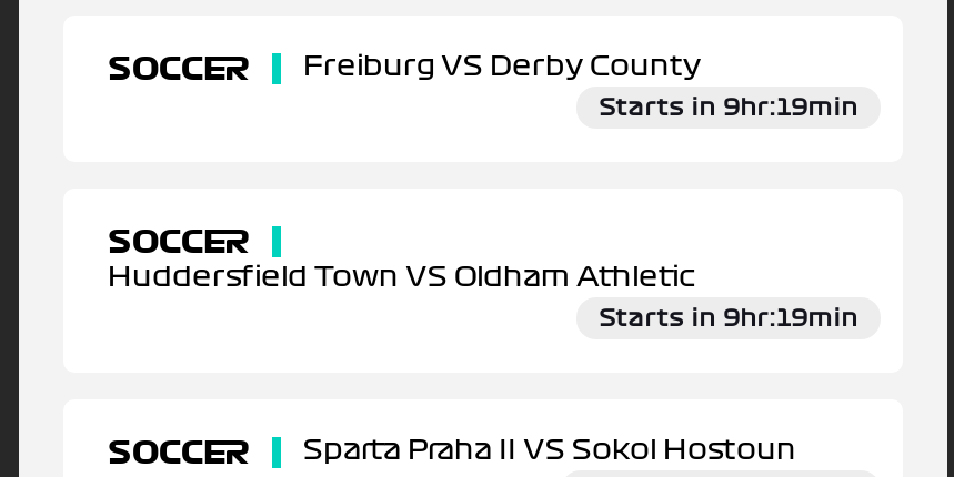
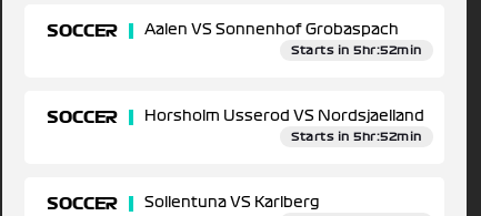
[303,53,701,80] Freiburg VS Derby County -> [144,23,399,37] Aalen VS Sonnenhof Grobaspach
[599,95,858,120] Starts in 9hr:19min -> [291,44,422,56] Starts in 5hr:52min
[108,264,696,291] Huddersfield Town VS Oldham Athletic -> [144,110,424,123] Horsholm Usserod VS Nordsjaelland
[599,306,858,331] Starts in 9hr:19min -> [291,131,422,143] Starts in 5hr:52min
[303,437,796,464] Sparta Praha II VS Sokol Hostoun -> [144,196,319,209] Sollentuna VS Karlberg

